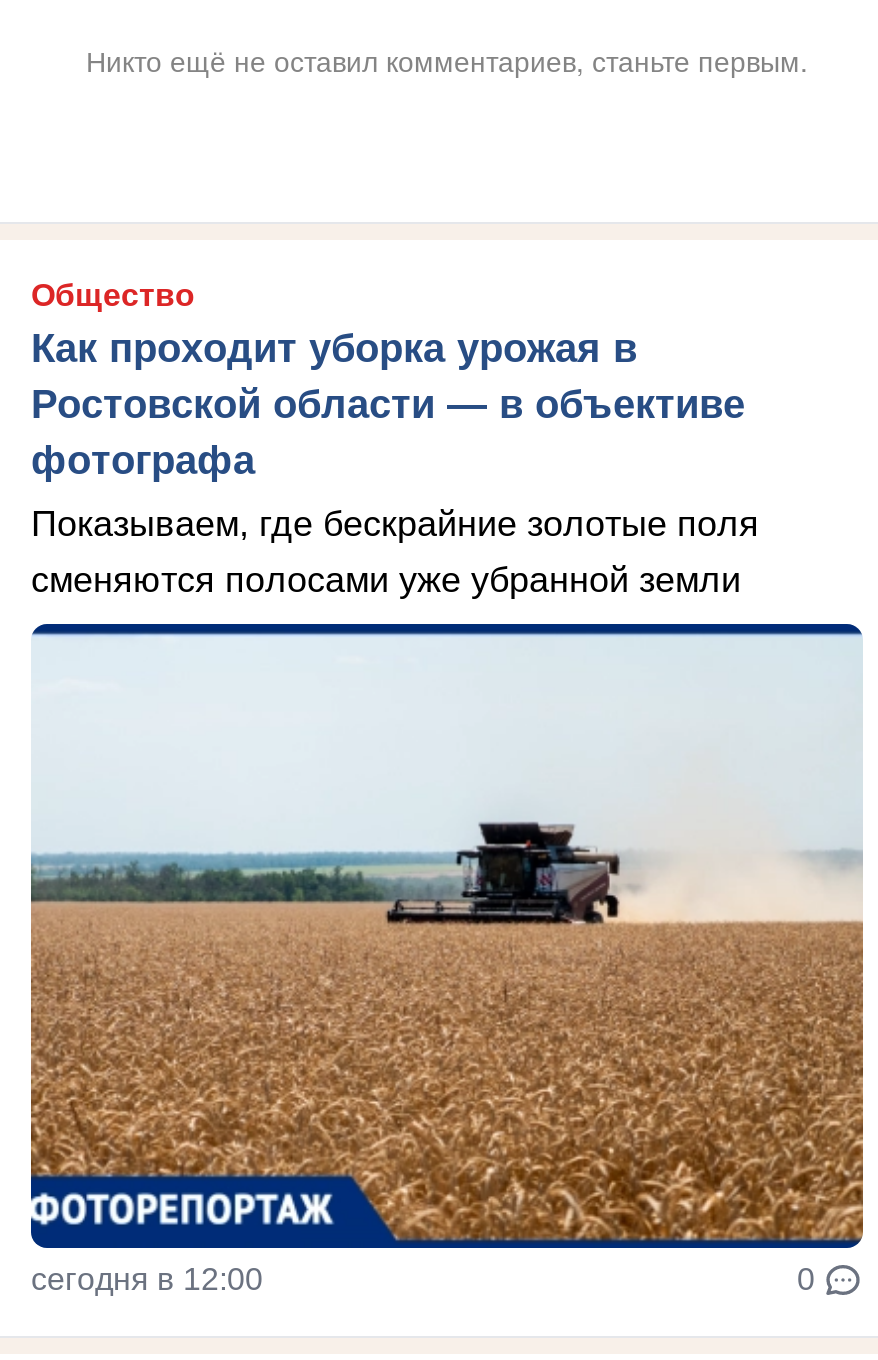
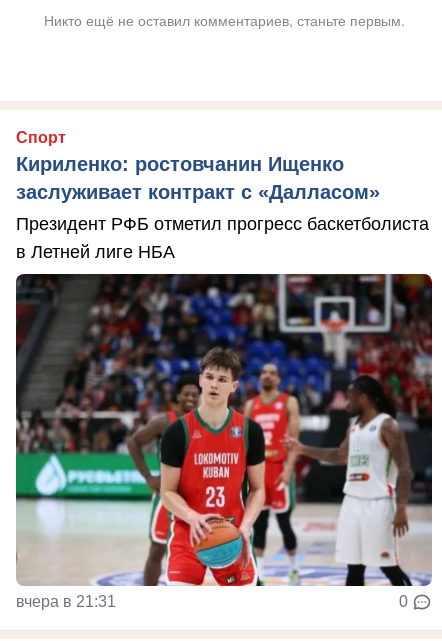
[31,279,745,483] Общество | Как проходит уборка урожая в | Ростовской области — в объективе | фотографа -> [16,129,380,203] Спорт | Кириленко: ростовчанин Ищенко | заслуживает контракт с «Далласом»
[31,505,759,601] Показываем, где бескрайние золотые поля | сменяются полосами уже убранной земли -> [16,214,429,262] Президент РФБ отметил прогресс баскетболиста | в Летней лиге НБА
[29,622,865,1297] [image] | сегодня в 12:00 -> [15,273,433,610] [image] | вчера в 21:31

